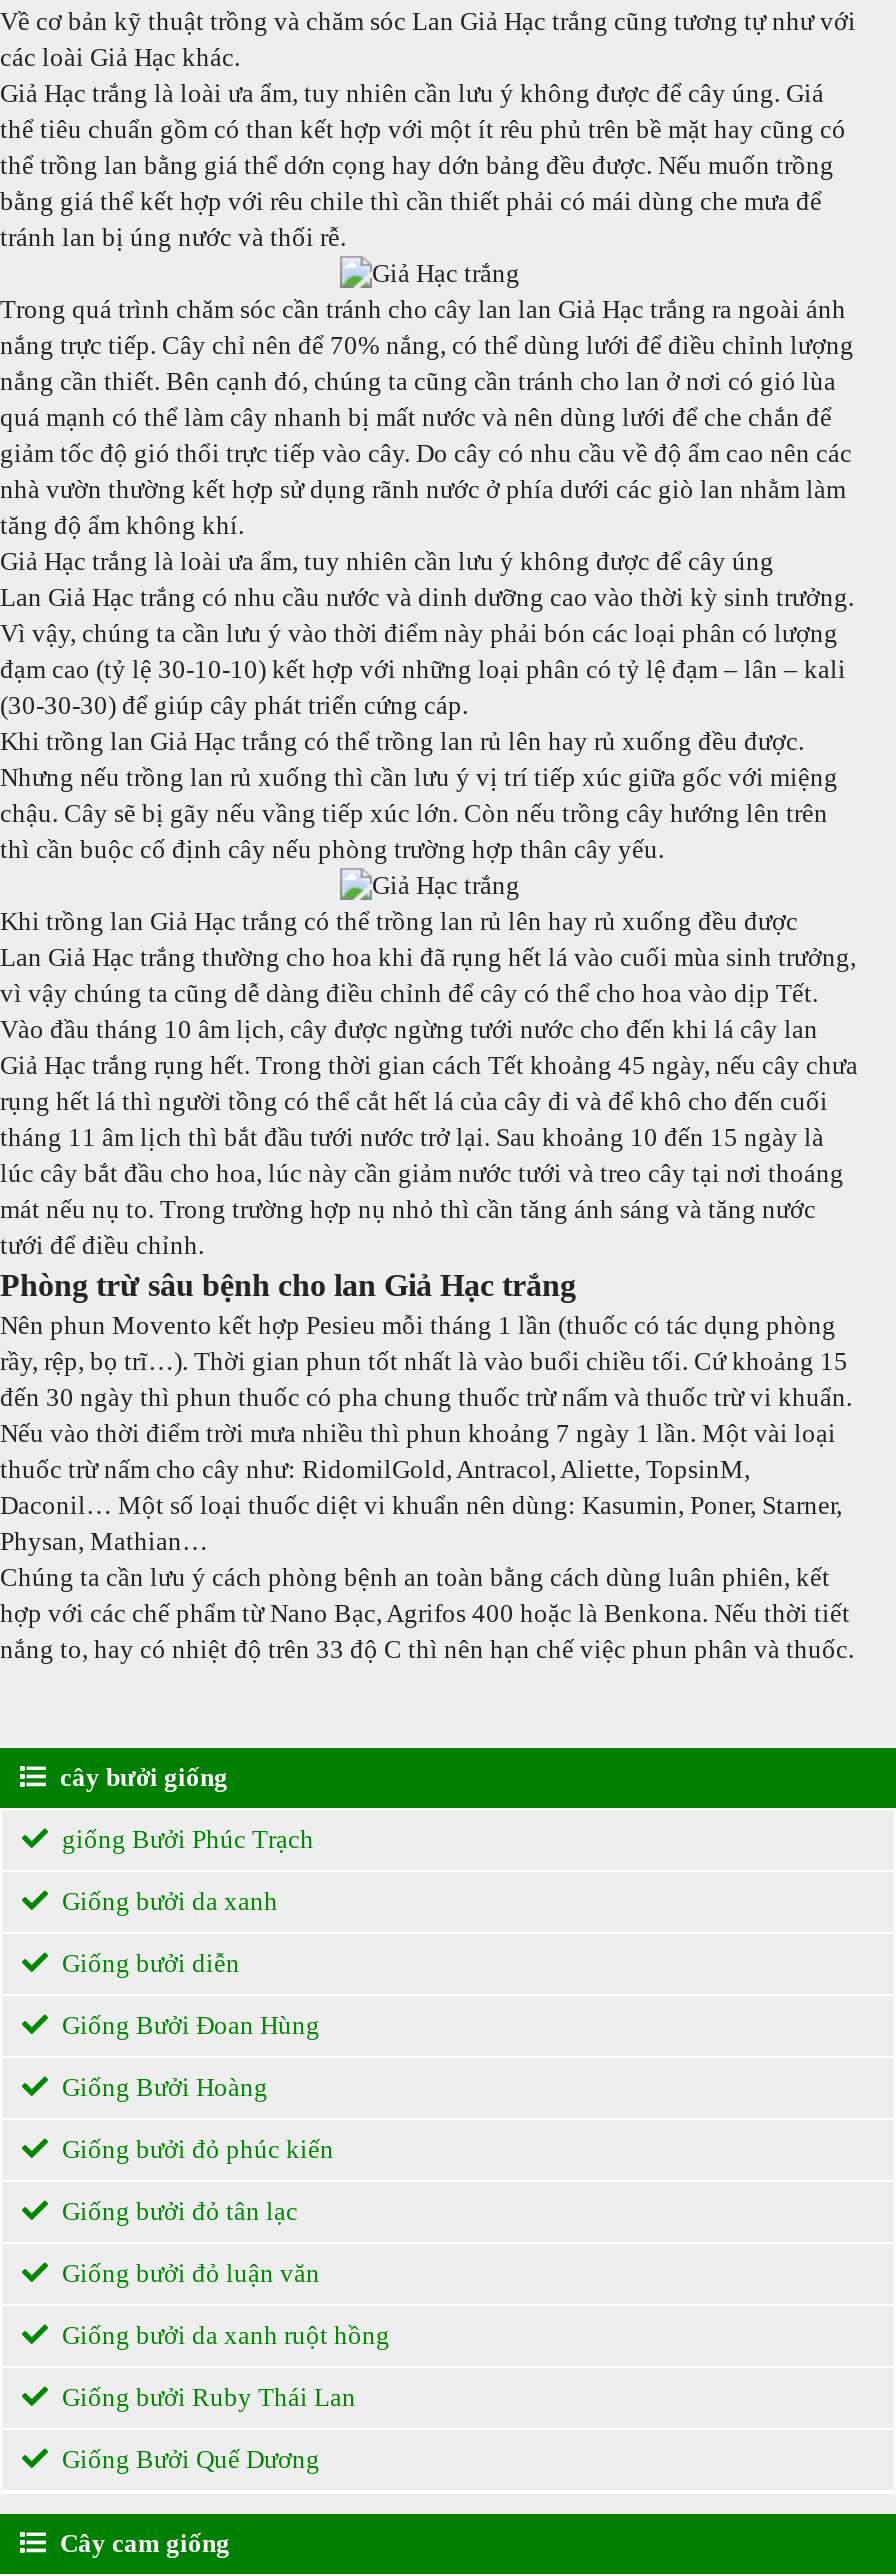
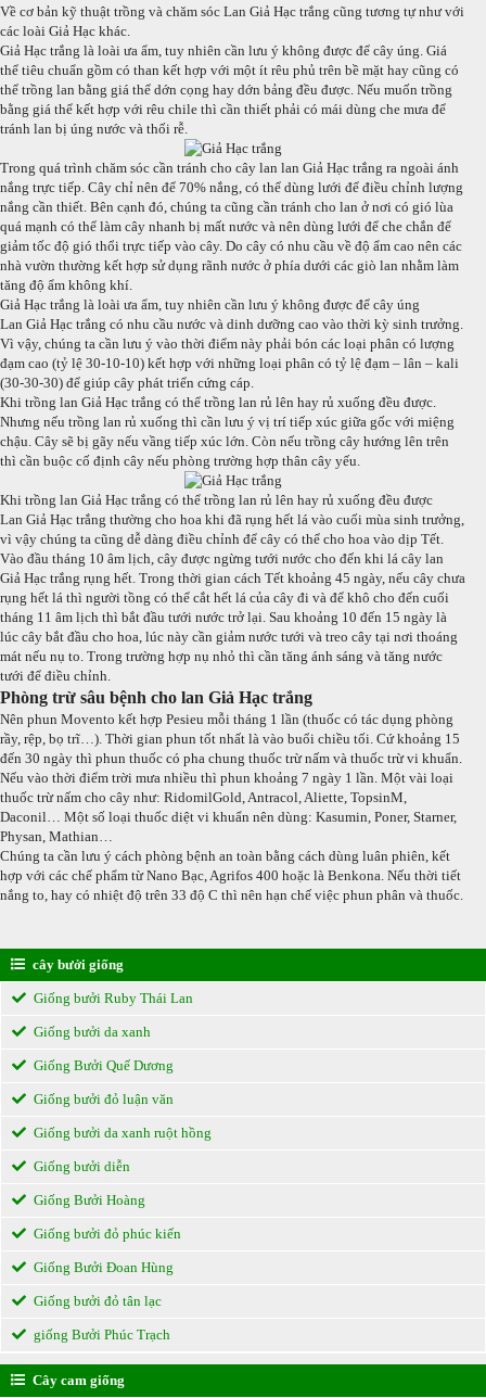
moved [56,1824,314,1854] -> [30,1326,170,1343]: giống Bưởi Phúc Trạch
moved [56,1948,334,2226] -> [30,1158,181,1309]: Giống bưởi diễn | Giống Bưởi Hoàng | Giống bưởi đỏ phúc kiến | Giống Bưởi Đoan Hùng | Giống bưởi đỏ tân lạc
moved [56,2258,390,2350] -> [30,1091,212,1141]: Giống bưởi đỏ luận văn | Giống bưởi da xanh ruột hồng
moved [56,2382,356,2412] -> [30,990,193,1006]: Giống bưởi Ruby Thái Lan
moved [56,2444,320,2474] -> [30,1057,174,1073]: Giống Bưởi Quế Dương

